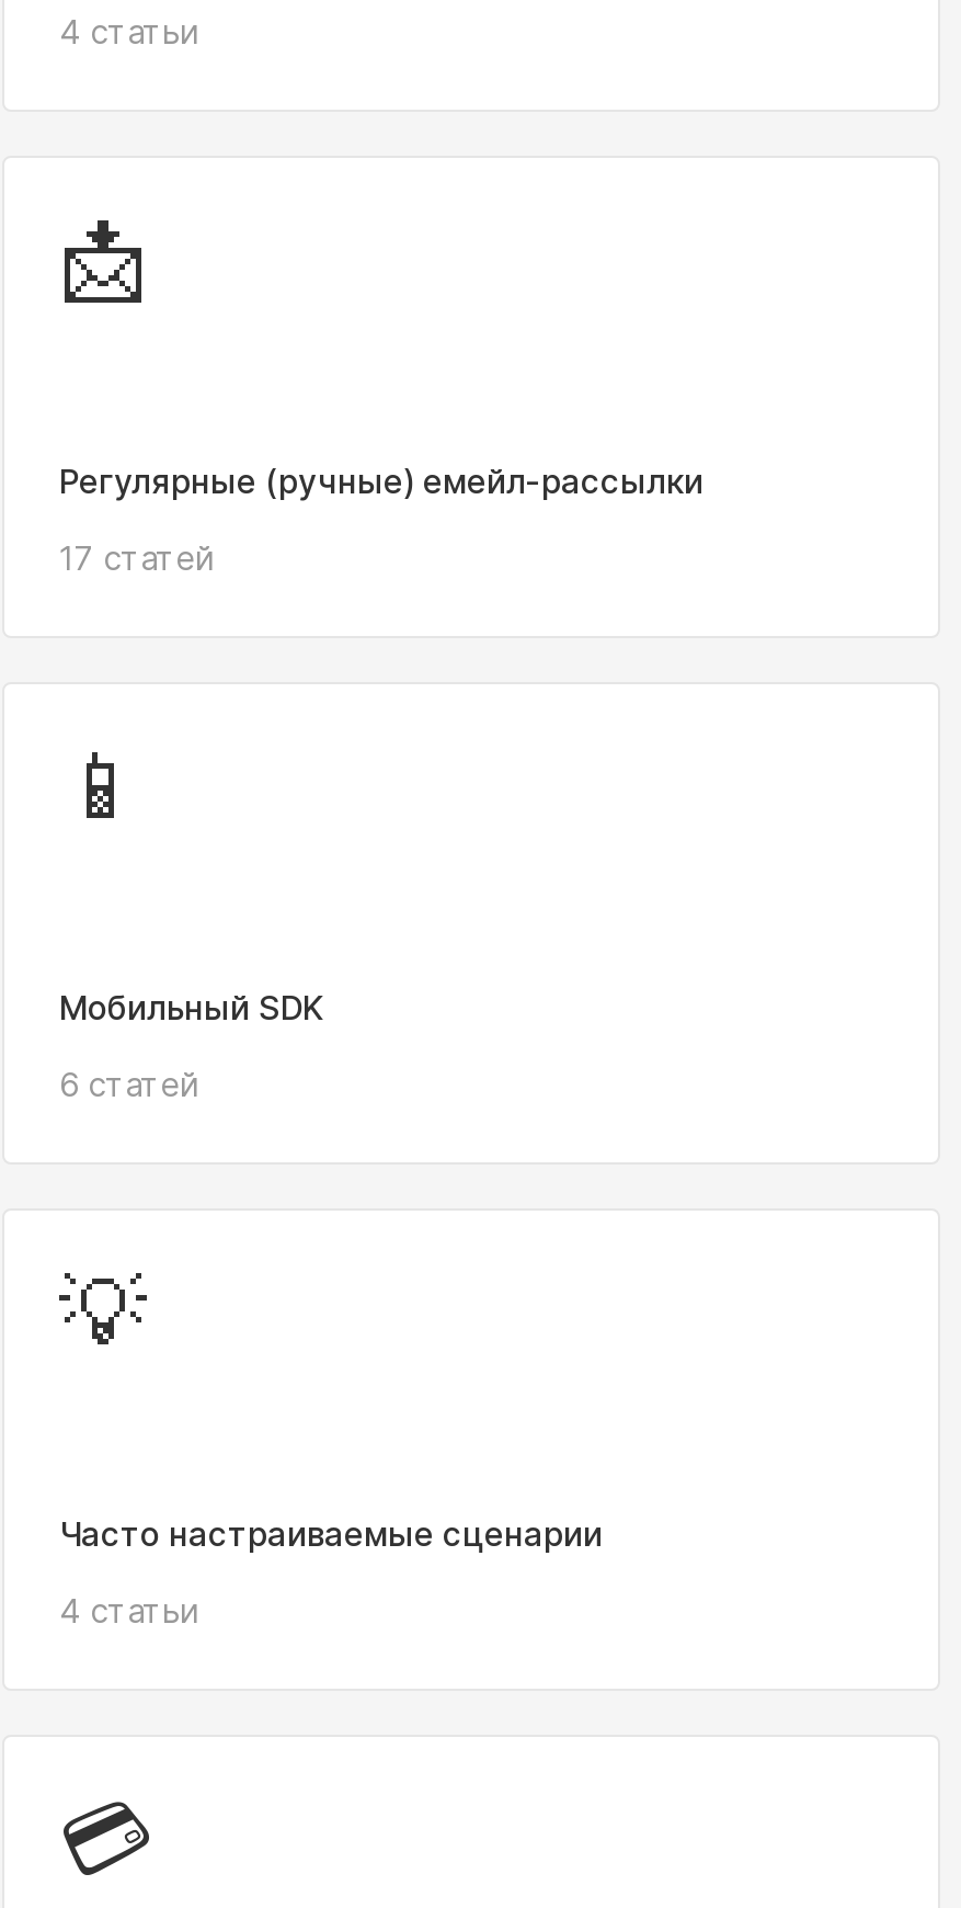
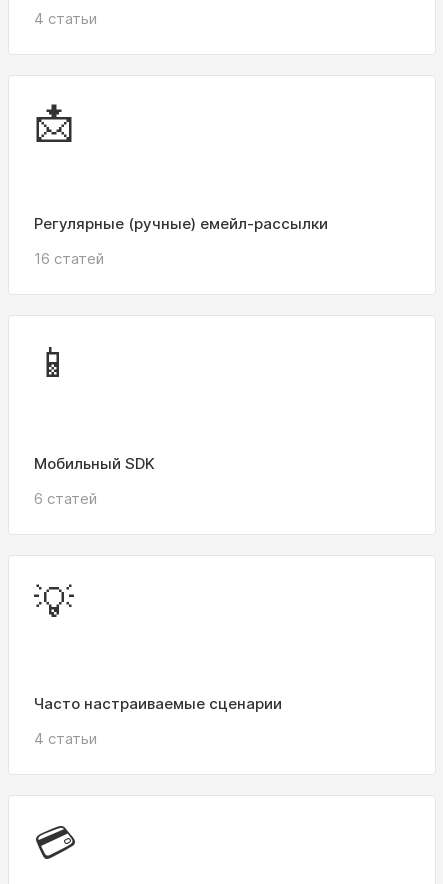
[59,537,213,579] 17 статей -> [34,249,104,268] 16 статей

